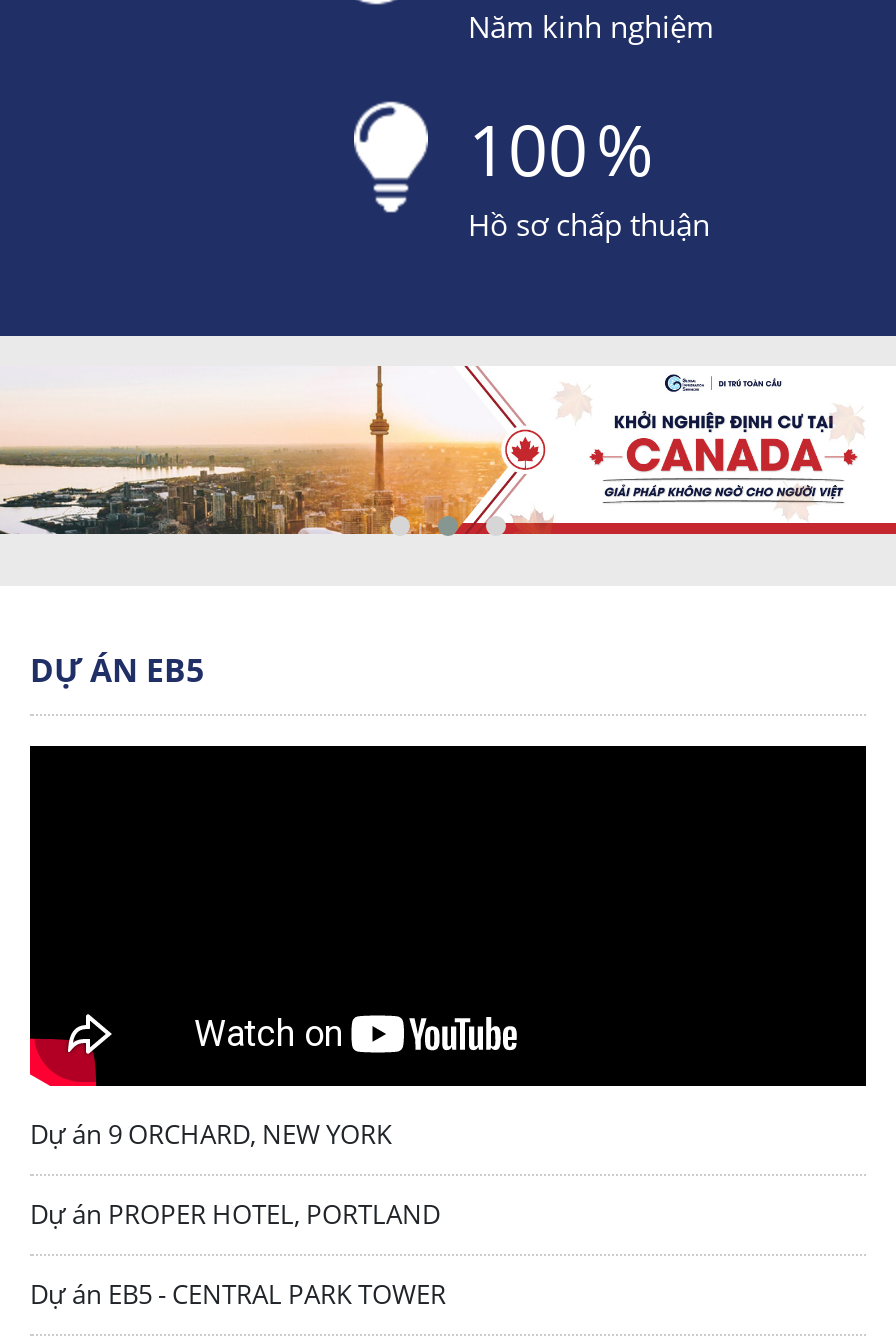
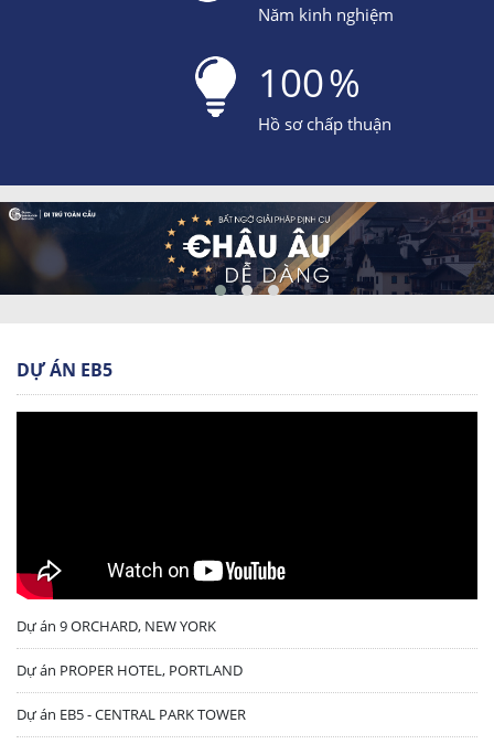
[6,366,890,536] [image] -> [3,201,491,296] [image]

